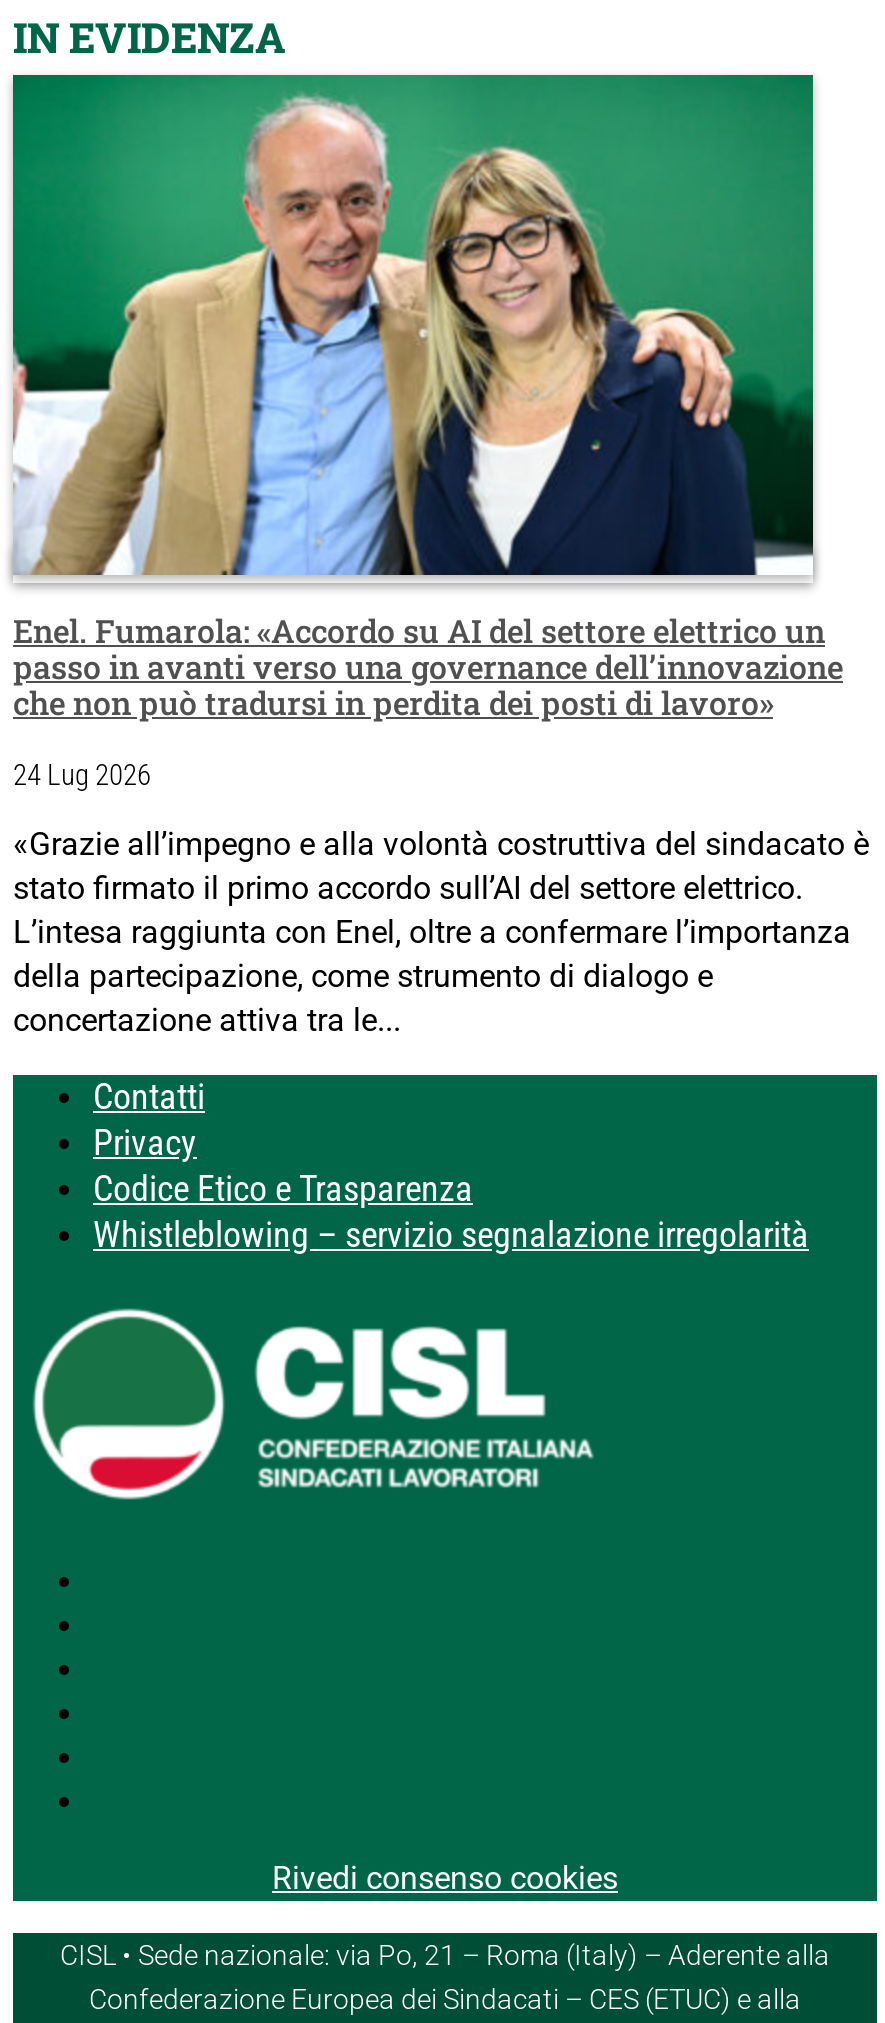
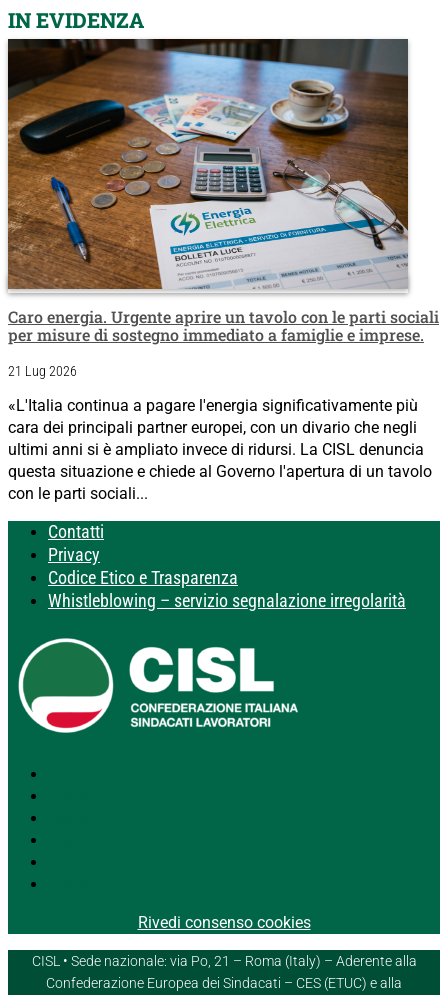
[11,73,843,723] [image] | Enel. Fumarola: «Accordo su AI del settore elettrico un | passo in avanti verso una governance dell’innovazione | che non può tradursi in perdita dei posti di lavoro» -> [7,38,439,345] [image] | Caro energia. Urgente aprire un tavolo con le parti sociali | per misure di sostegno immediato a famiglie e imprese.
[13,760,151,794] 24 Lug 2026 -> [8,363,77,380] 21 Lug 2026
[13,826,869,1040] «Grazie all’impegno e alla volontà costruttiva del sindacato è | stato firmato il primo accordo sull’AI del settore elettrico. | L’intesa raggiunta con Enel, oltre a confermare l’importanza | della partecipazione, come strumento di dialogo e | concertazione attiva tra le... -> [8,396,432,503] «L'Italia continua a pagare l'energia significativamente più | cara dei principali partner europei, con un divario che negli | ultimi anni si è ampliato invece di ridursi. La CISL denuncia | questa situazione e chiede al Governo l'apertura di un tavolo | con le parti sociali...

